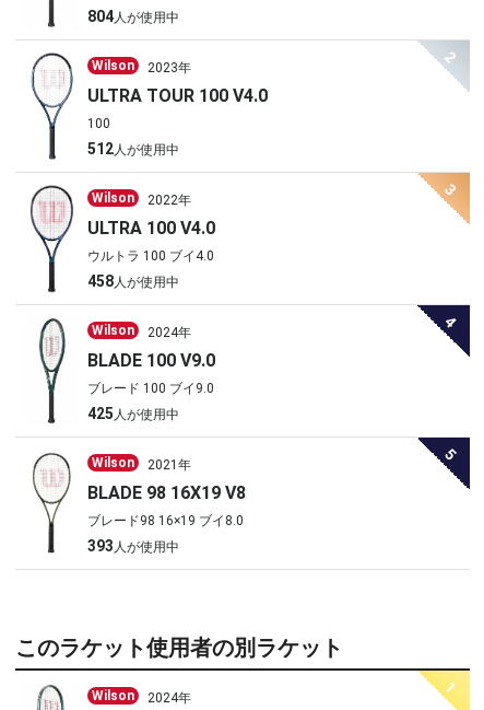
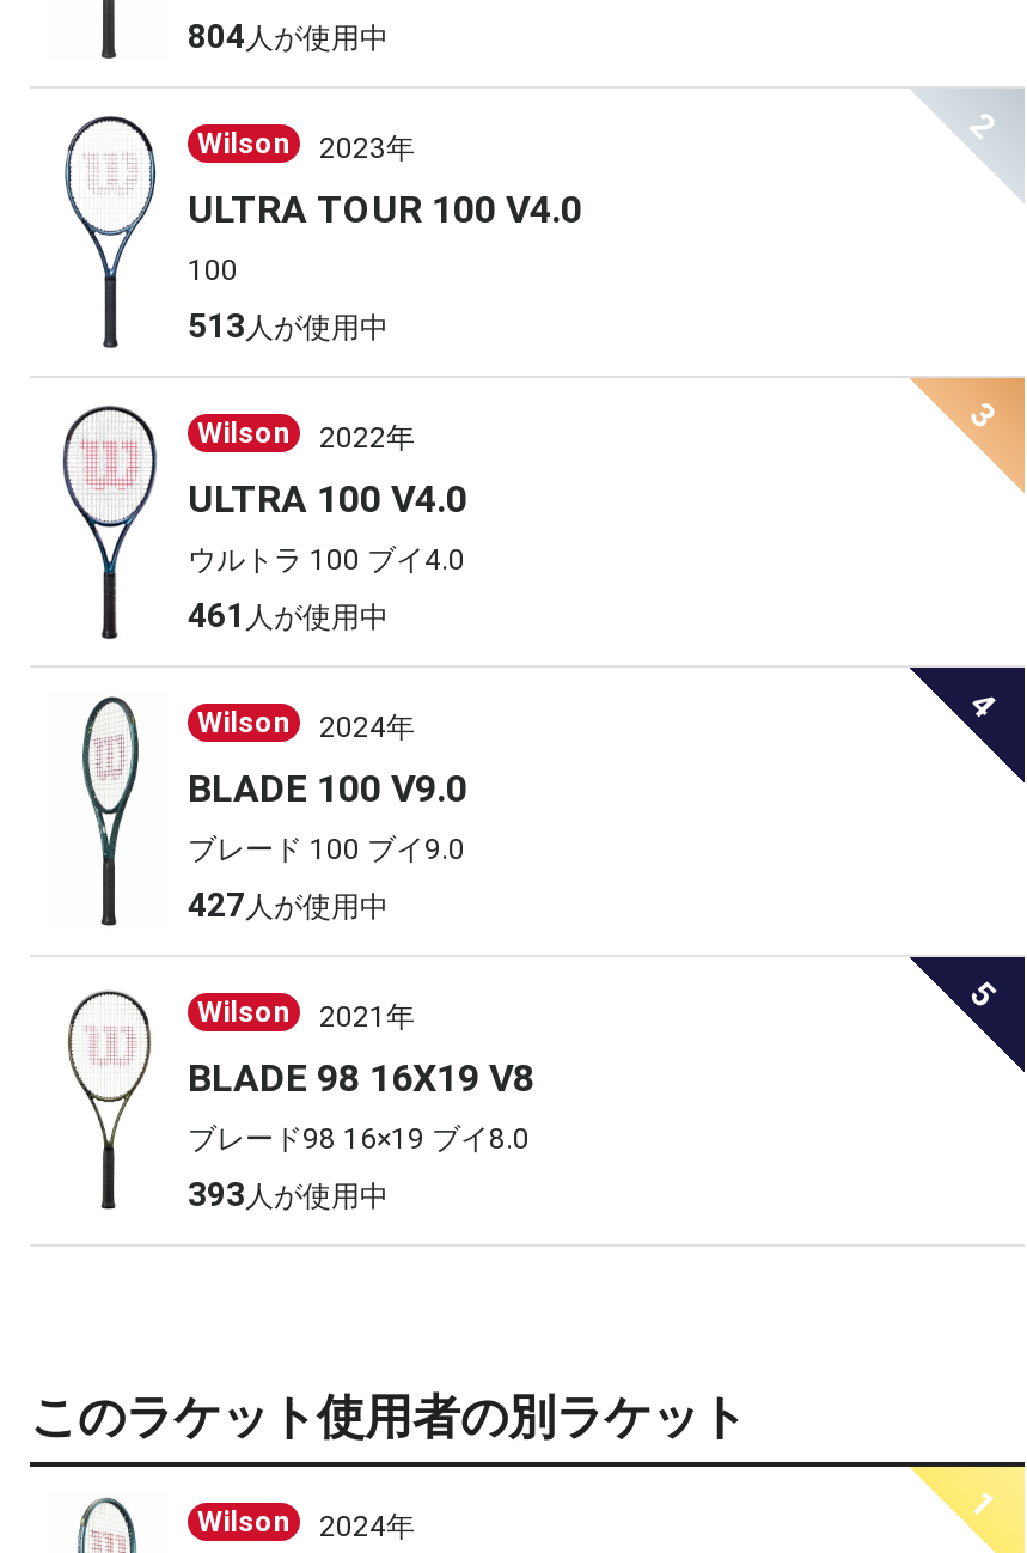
[87,139,179,157] 512人が使用中 -> [188,305,389,343] 513人が使用中
[87,272,179,289] 458人が使用中 -> [188,595,389,633] 461人が使用中
[87,404,179,422] 425人が使用中 -> [188,884,389,922] 427人が使用中

